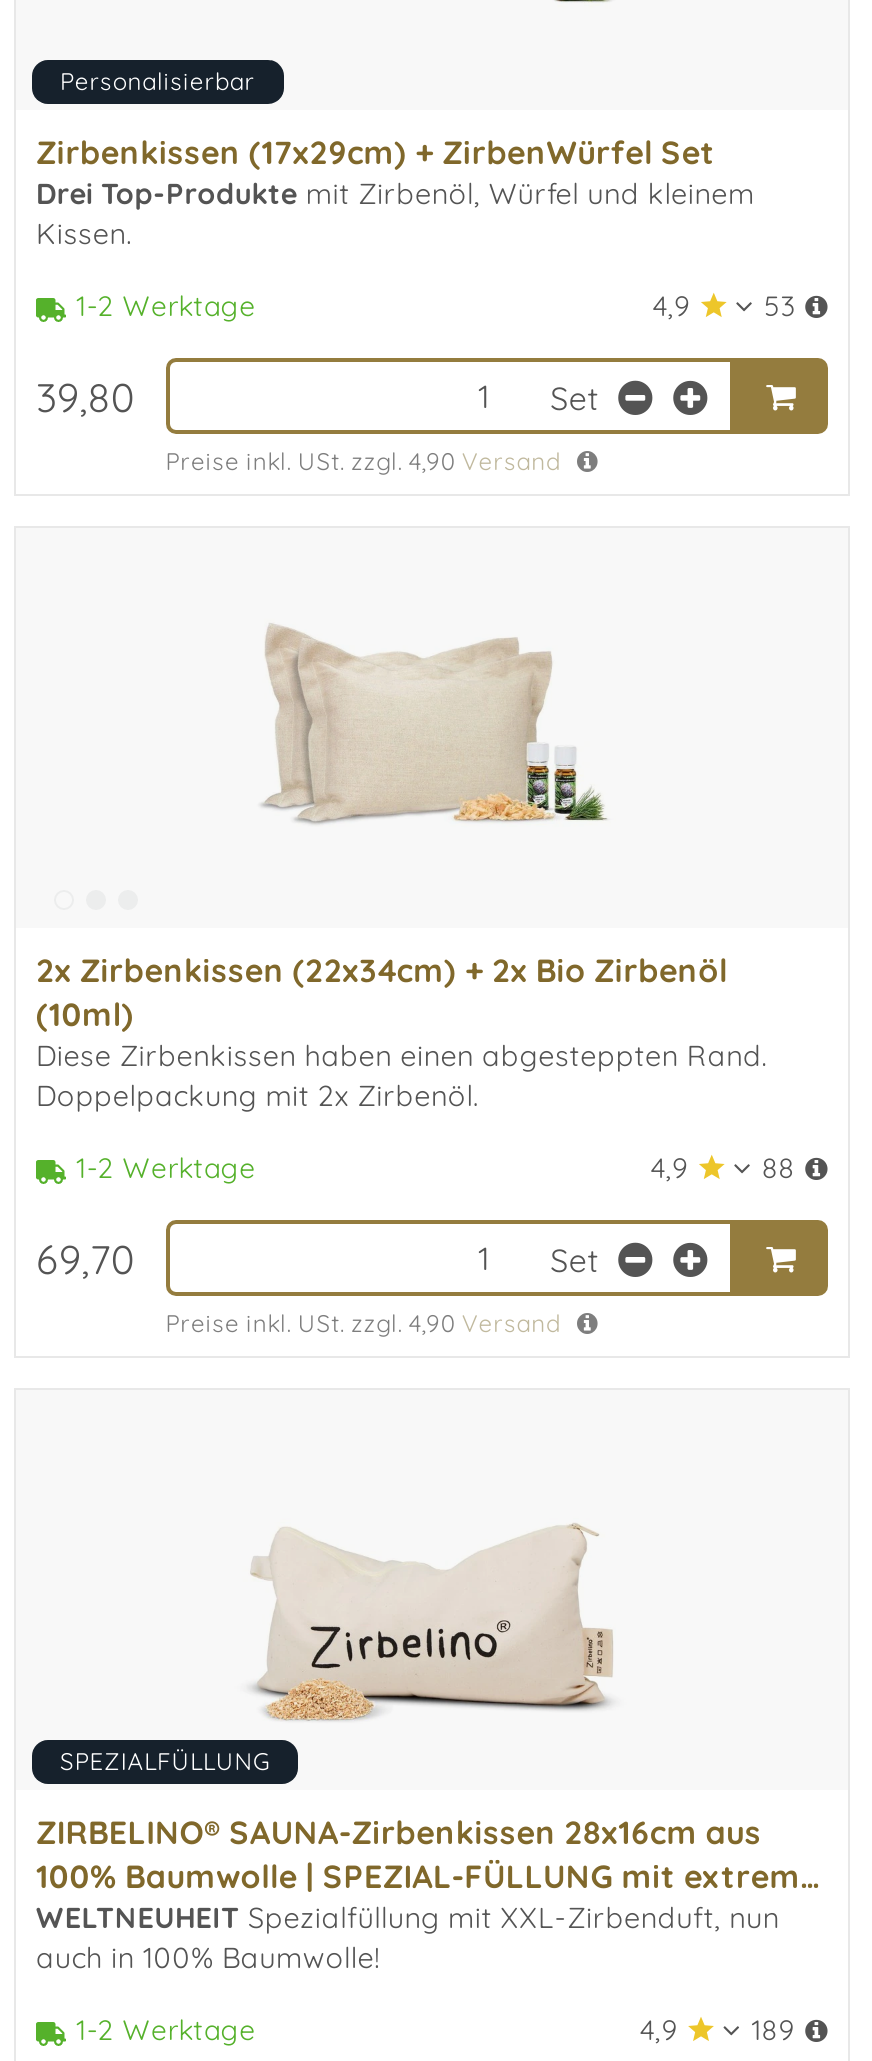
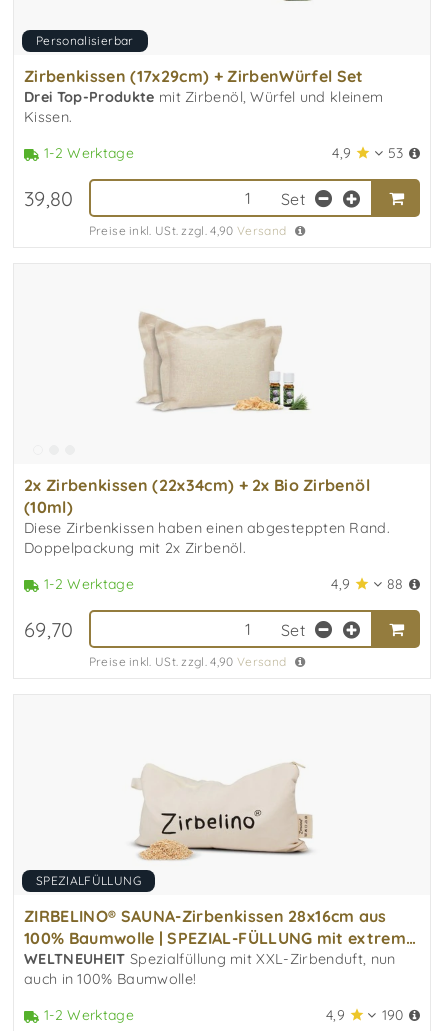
[751,2011,795,2047] 189 -> [382,1005,404,1023] 190

